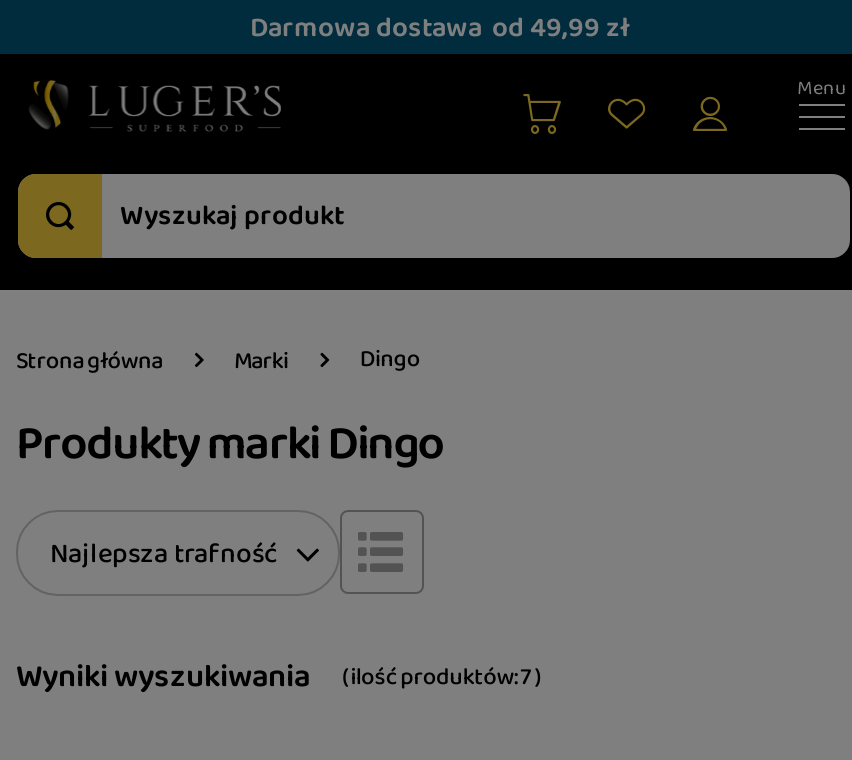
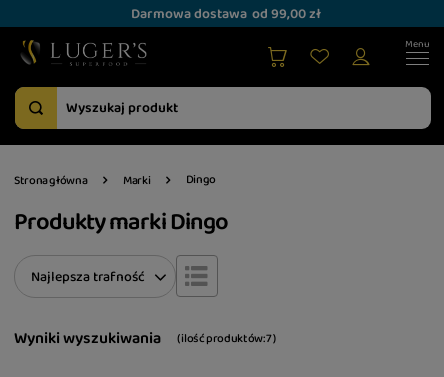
[250,5,630,49] Darmowa dostawa od 49,99 zł -> [131,2,321,24] Darmowa dostawa od 99,00 zł

